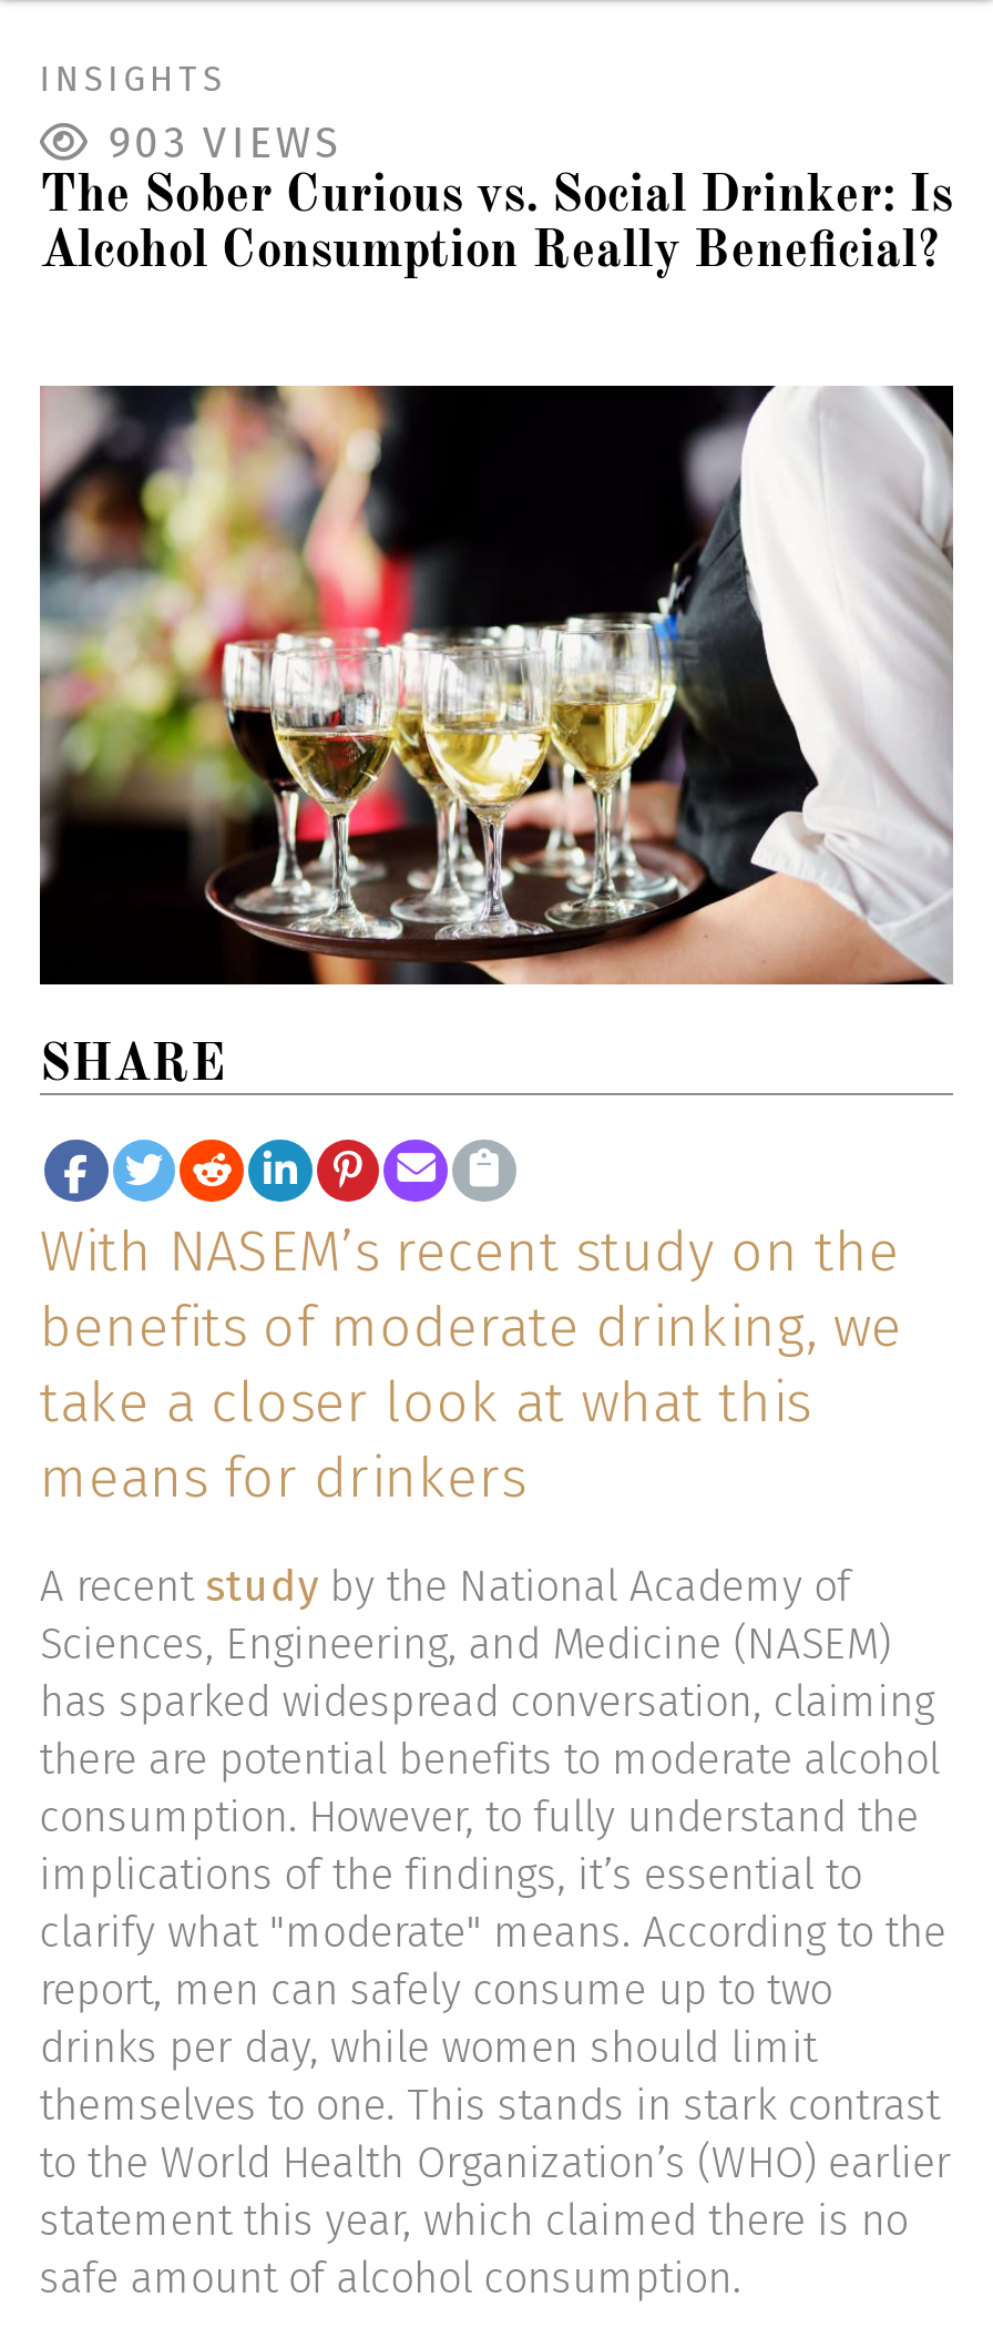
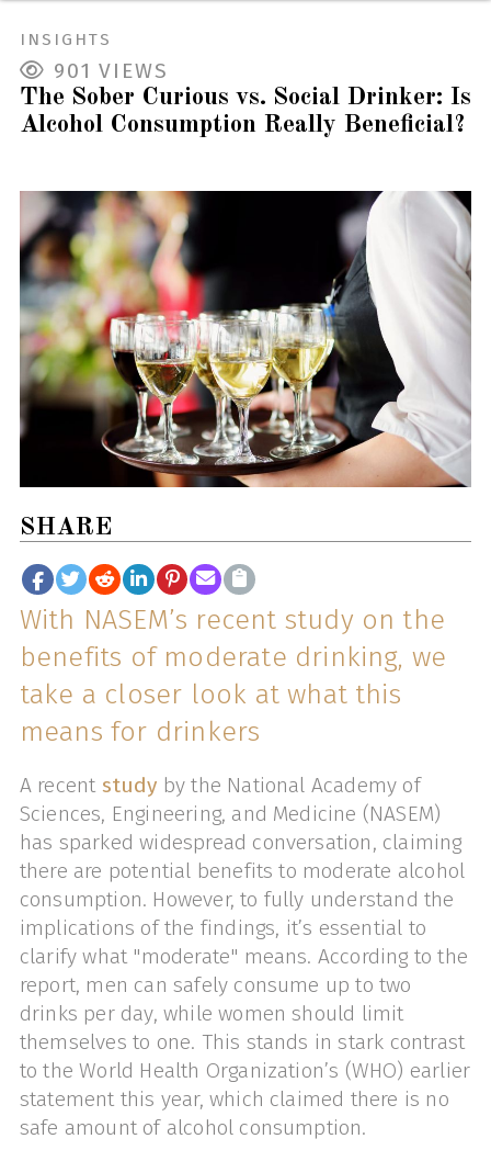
[108,117,344,168] 903 VIEWS -> [53,58,169,83] 901 VIEWS

